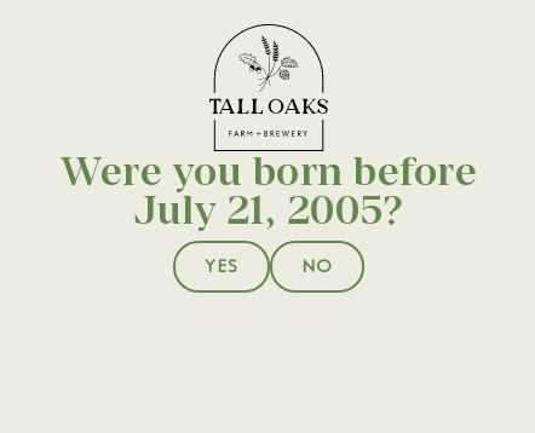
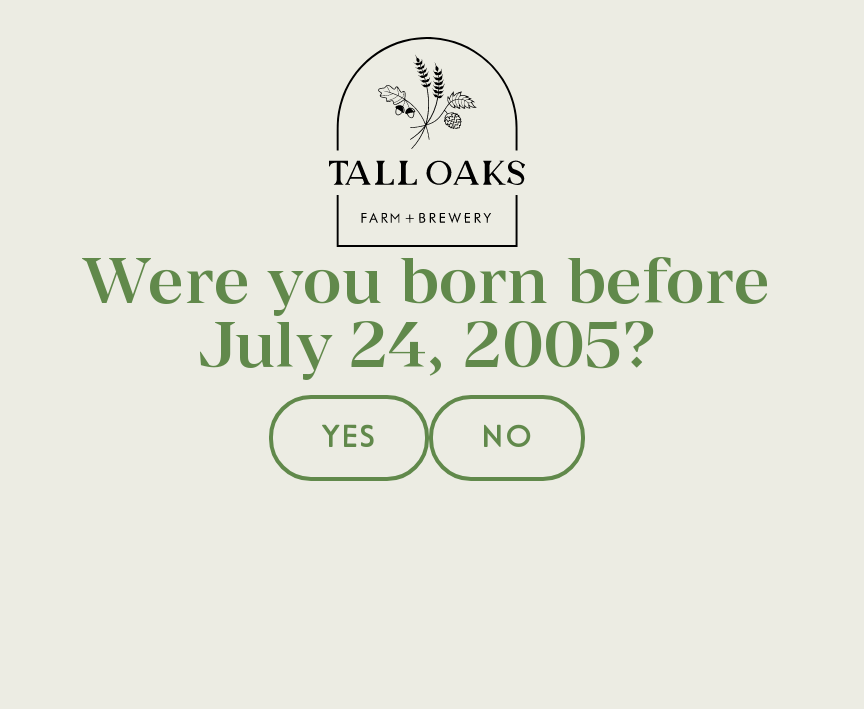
[134,186,403,232] July 21, 2005? -> [198,305,656,381] July 24, 2005?

